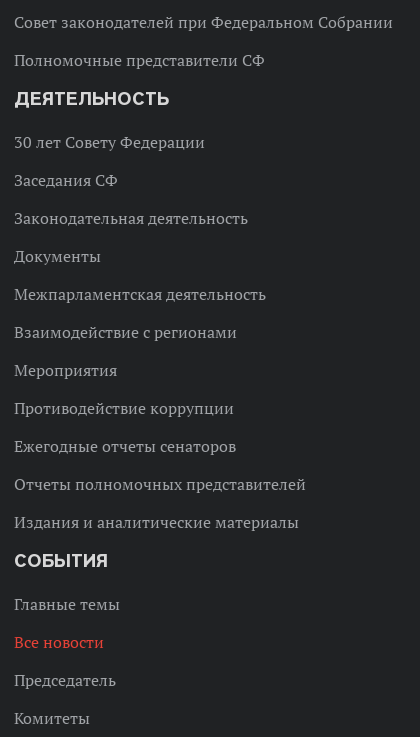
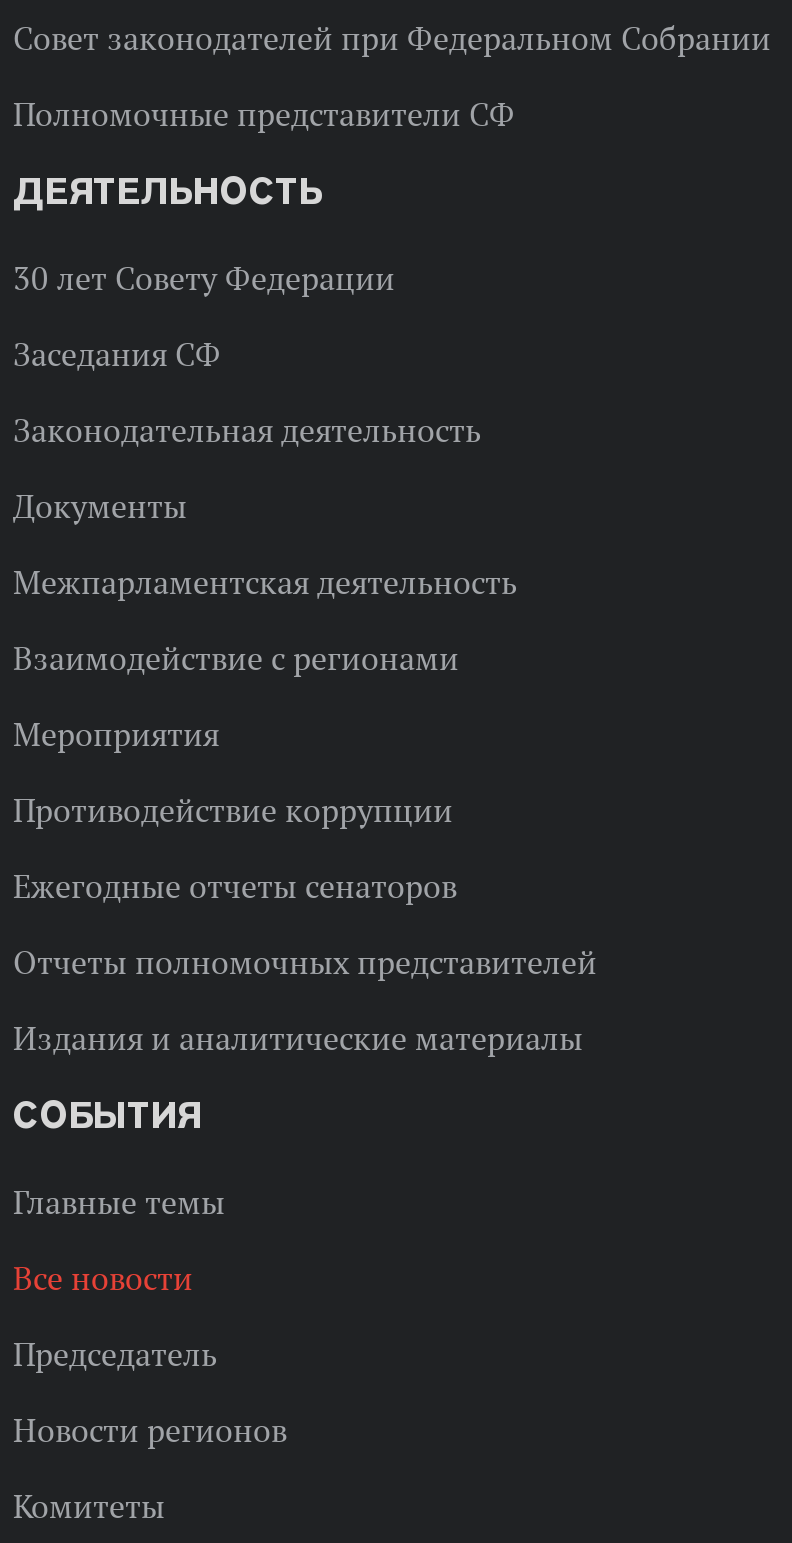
none -> [13,1410,287,1450] Новости регионов

